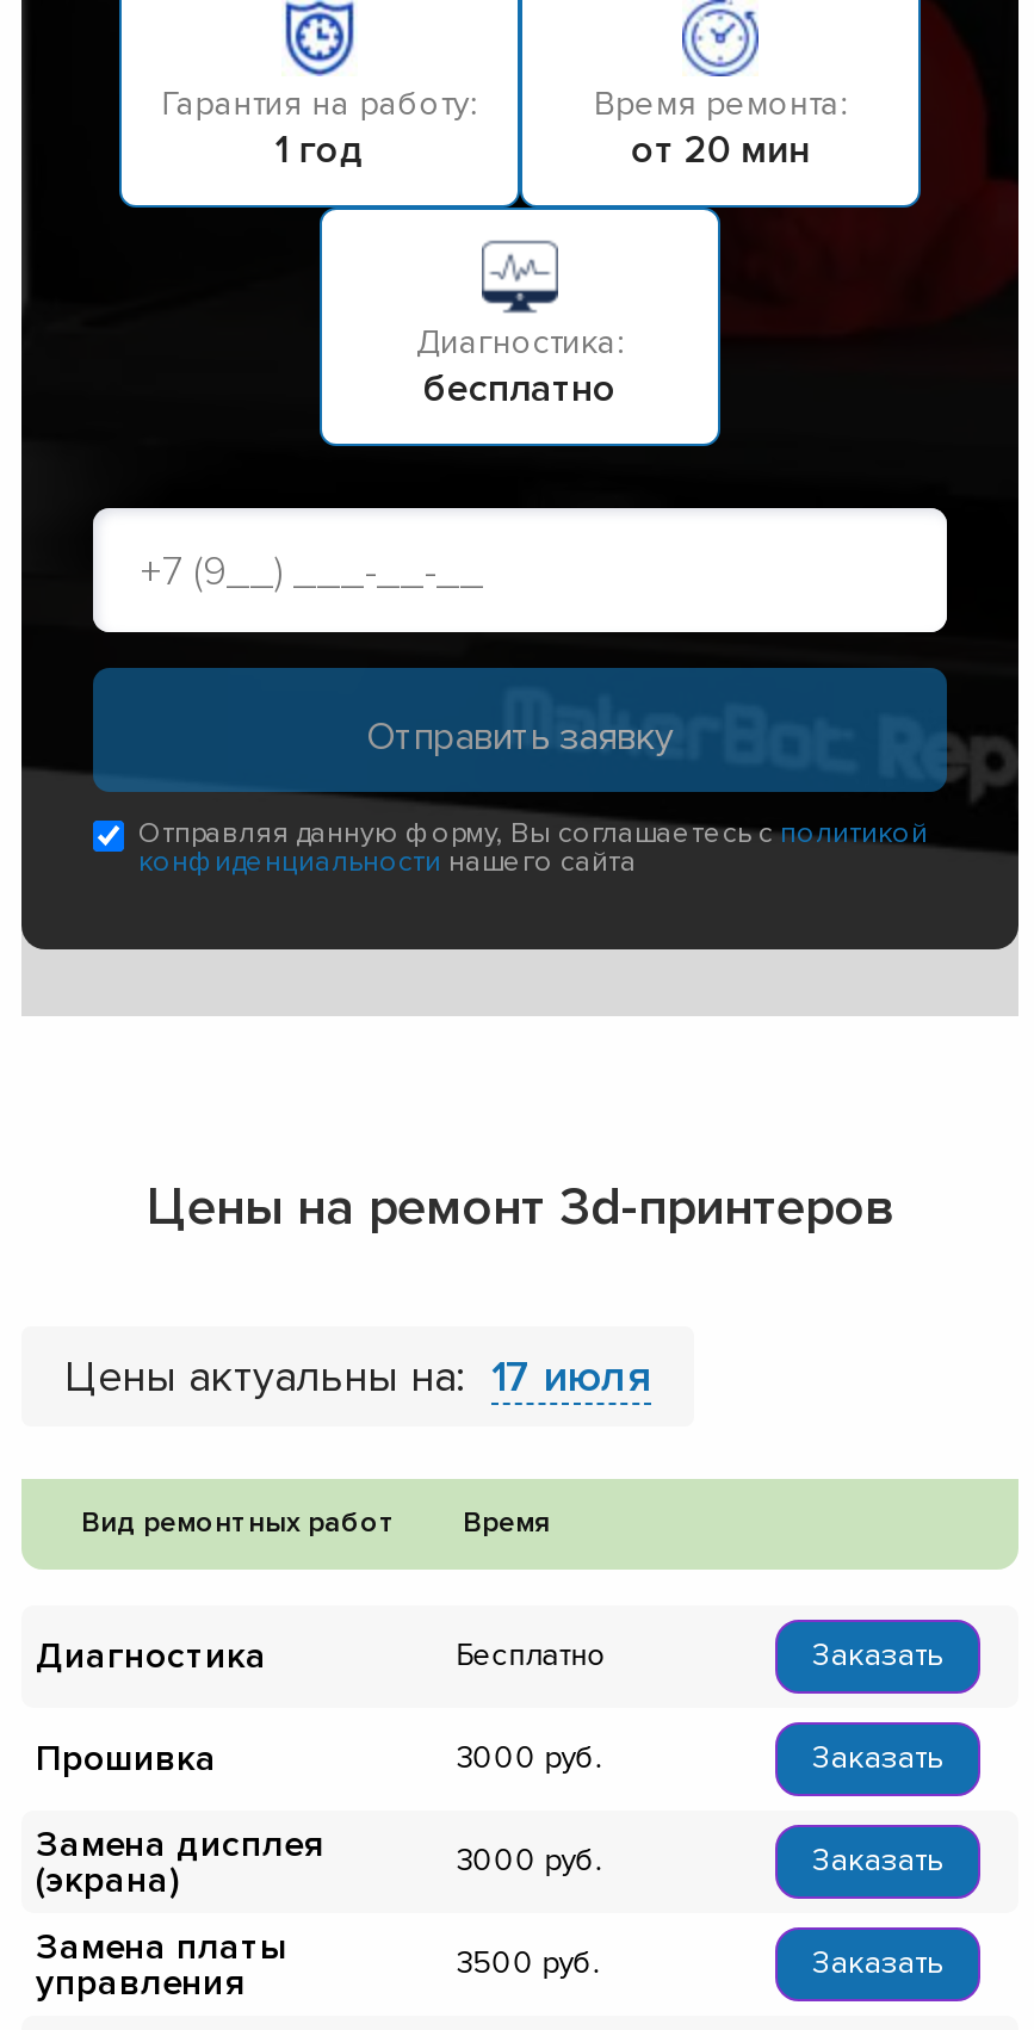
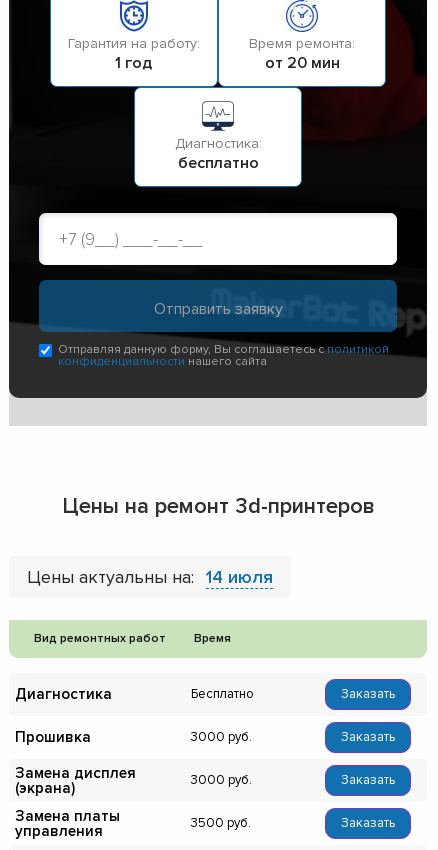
[64,1351,651,1403] Цены актуальны на: 17 июля -> [27,566,273,588] Цены актуальны на: 14 июля

